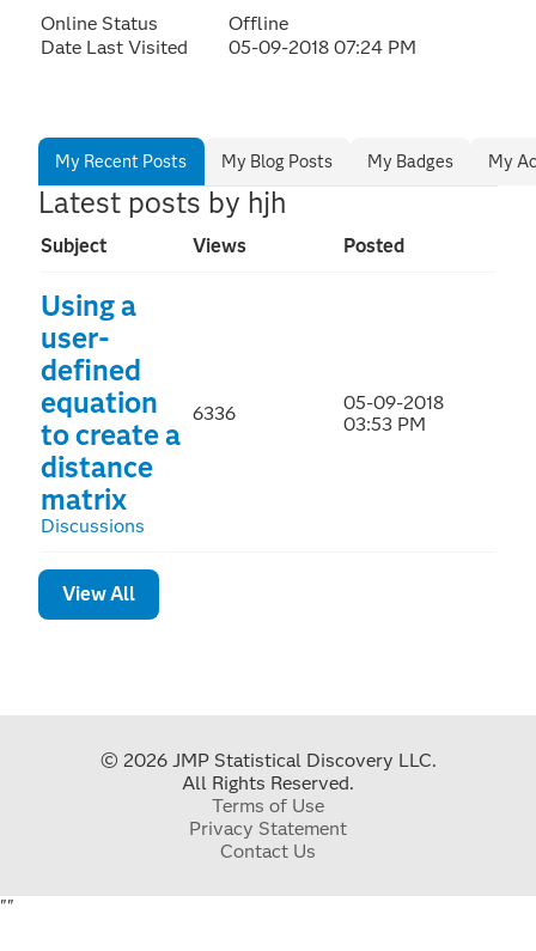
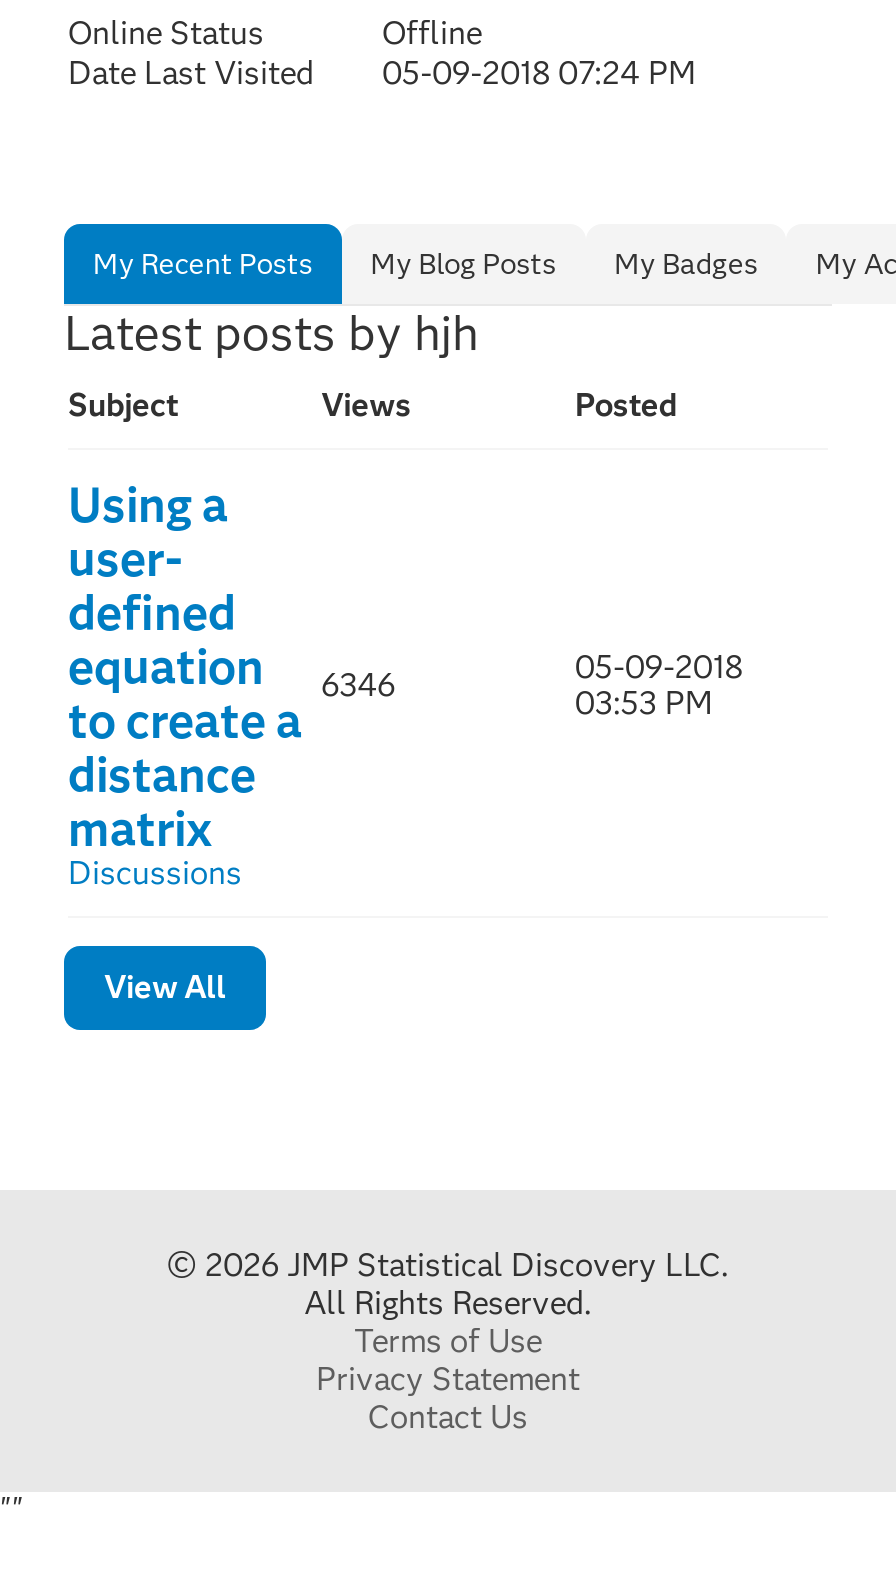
[41,385,235,424] equation 6336 -> [68,638,395,703] equation 6346

